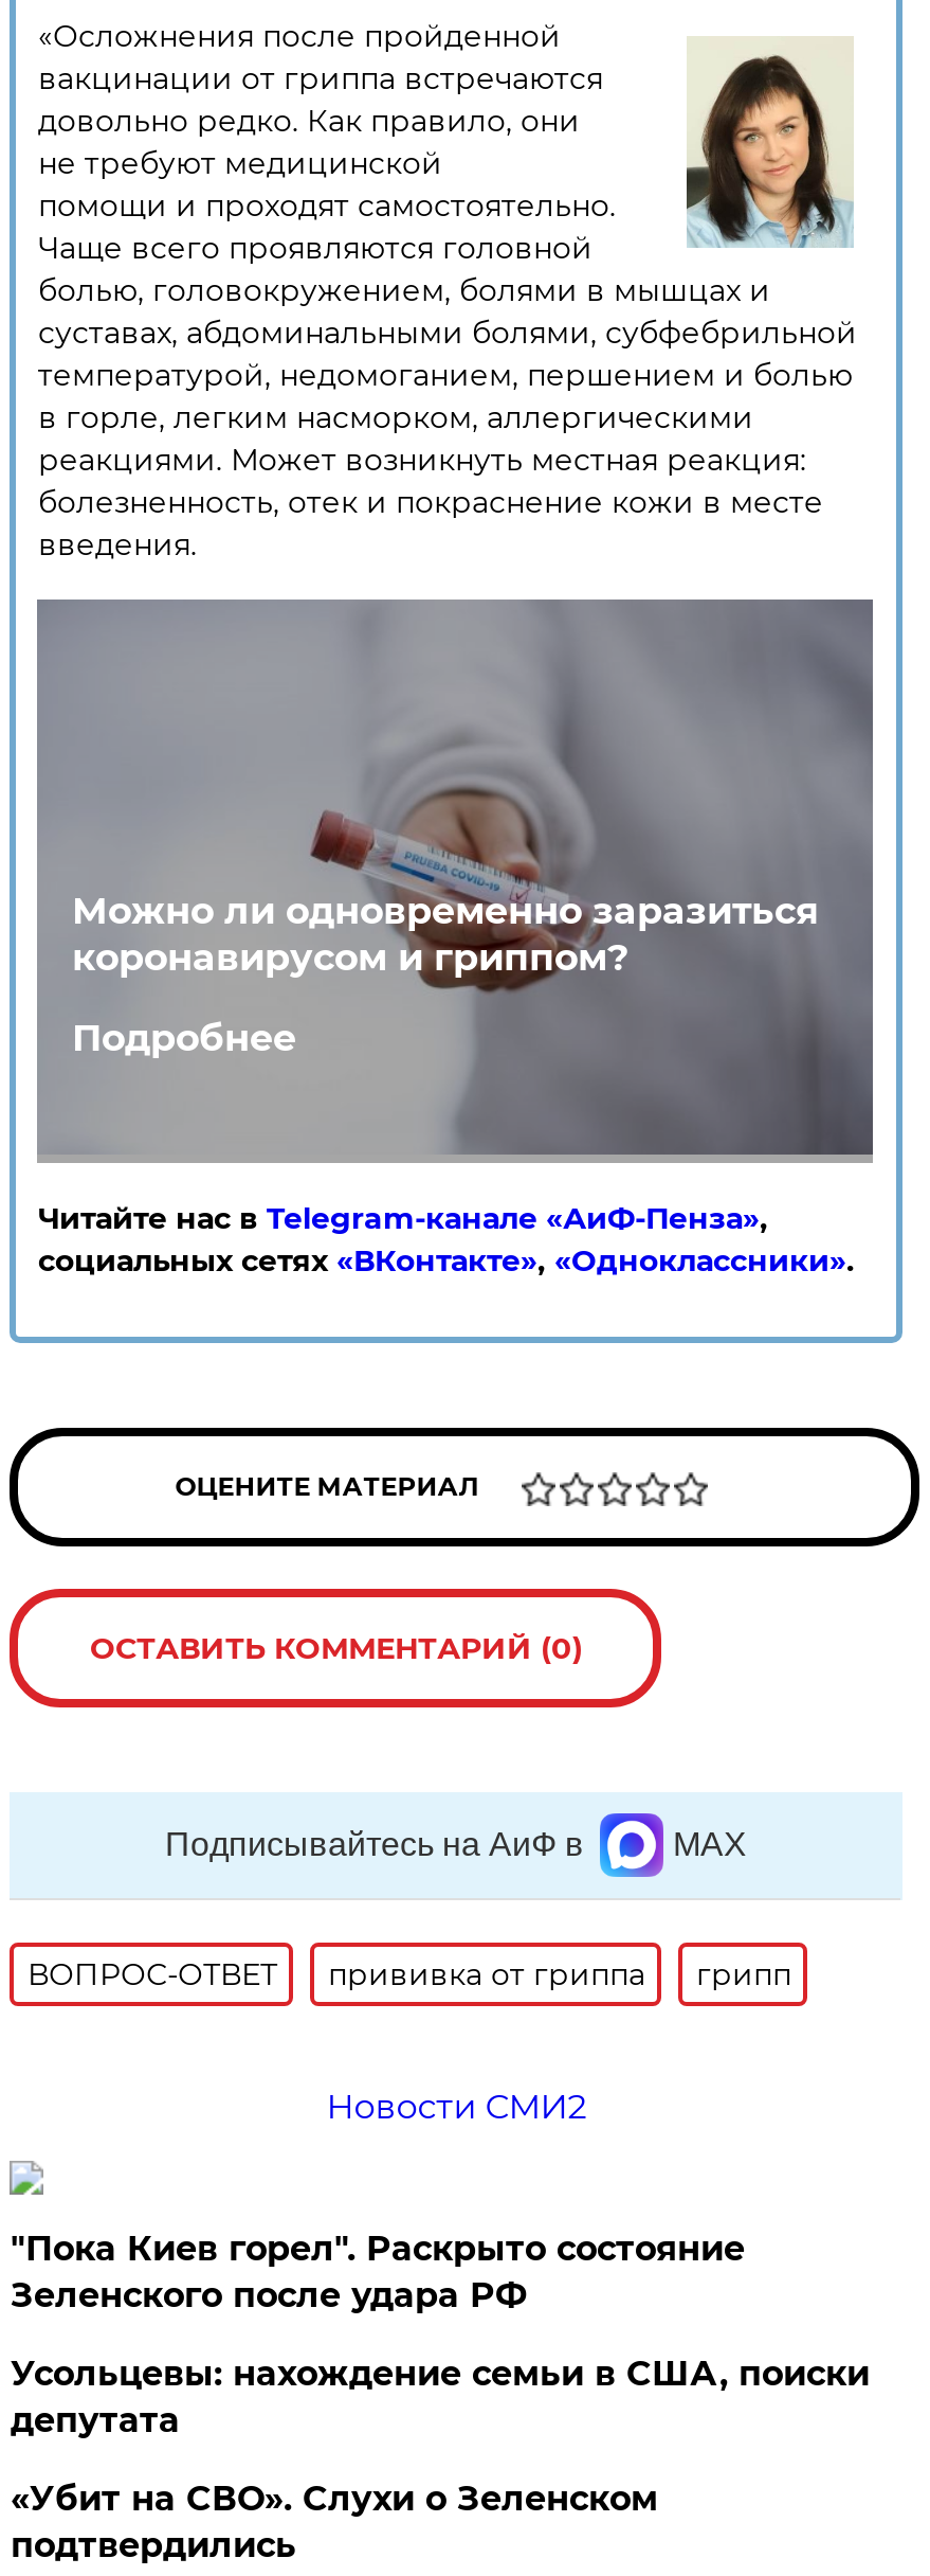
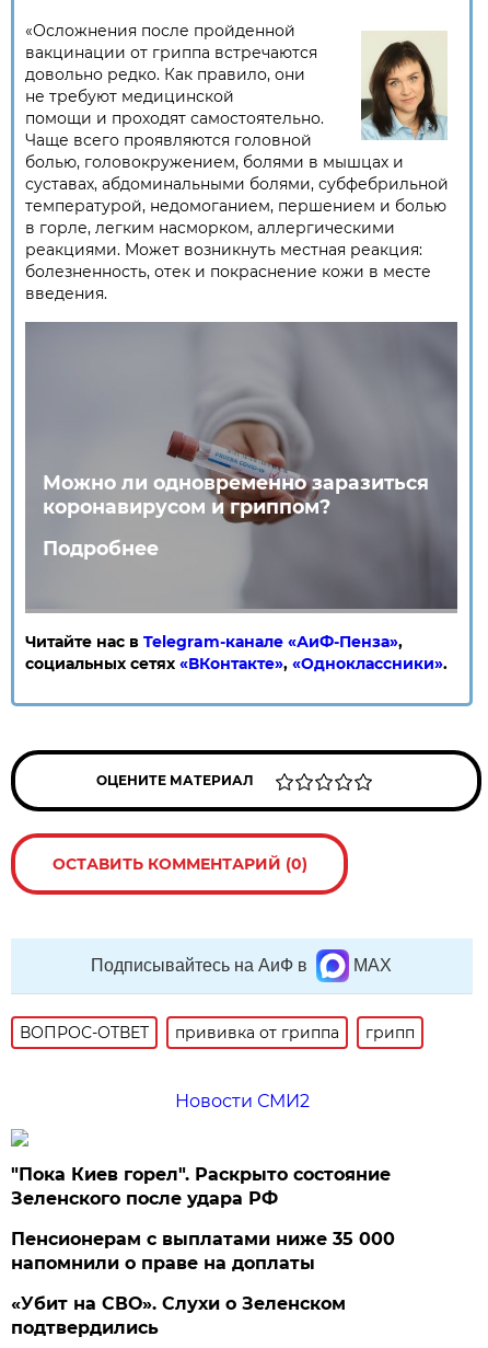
[10,2354,869,2440] Усольцевы: нахождение семьи в США, поиски | депутата -> [11,1229,395,1274] Пенсионерам с выплатами ниже 35 000 | напомнили о праве на доплаты

